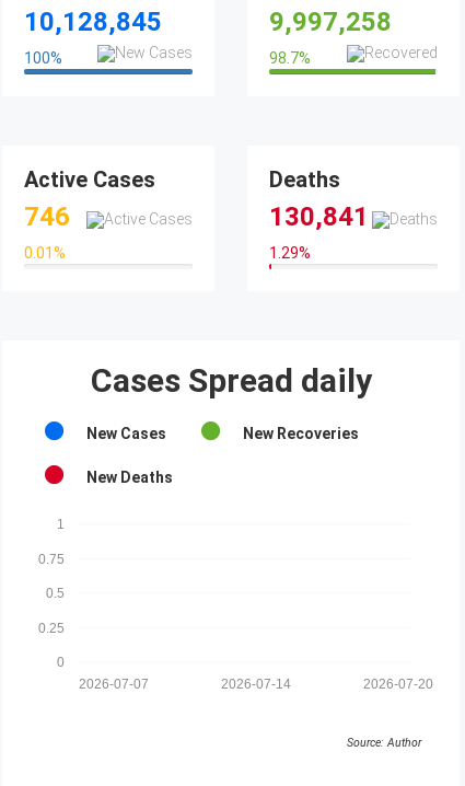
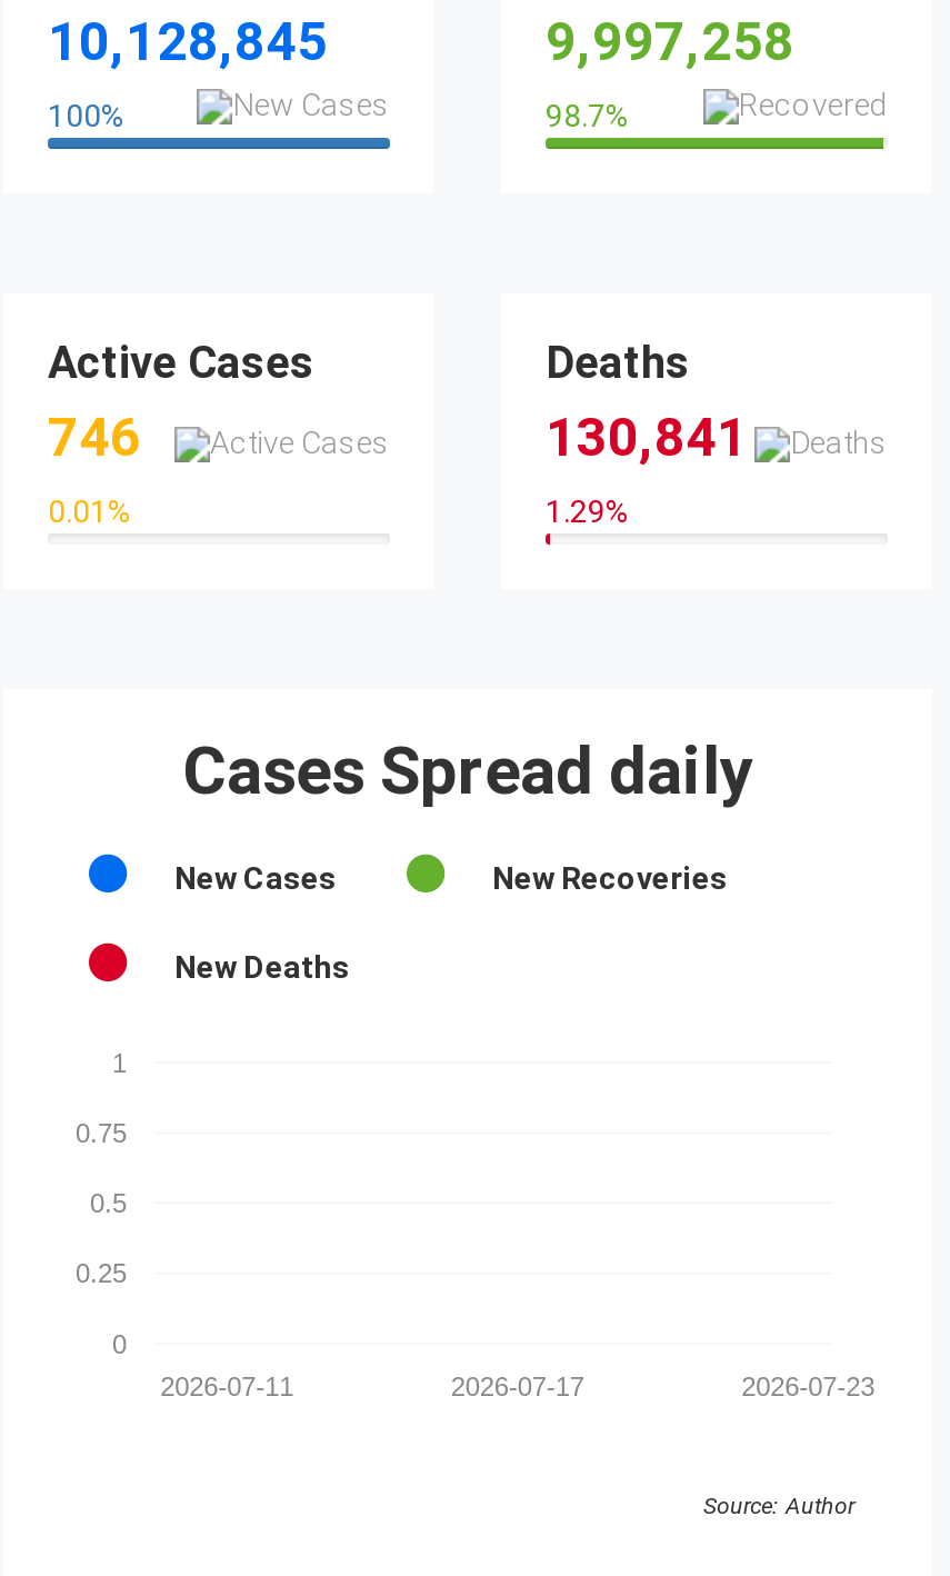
[78,676,148,691] 2026-07-07 -> [160,1371,294,1402] 2026-07-11
[221,676,291,691] 2026-07-14 -> [451,1371,584,1402] 2026-07-17
[363,676,433,691] 2026-07-20 -> [741,1371,875,1402] 2026-07-23

